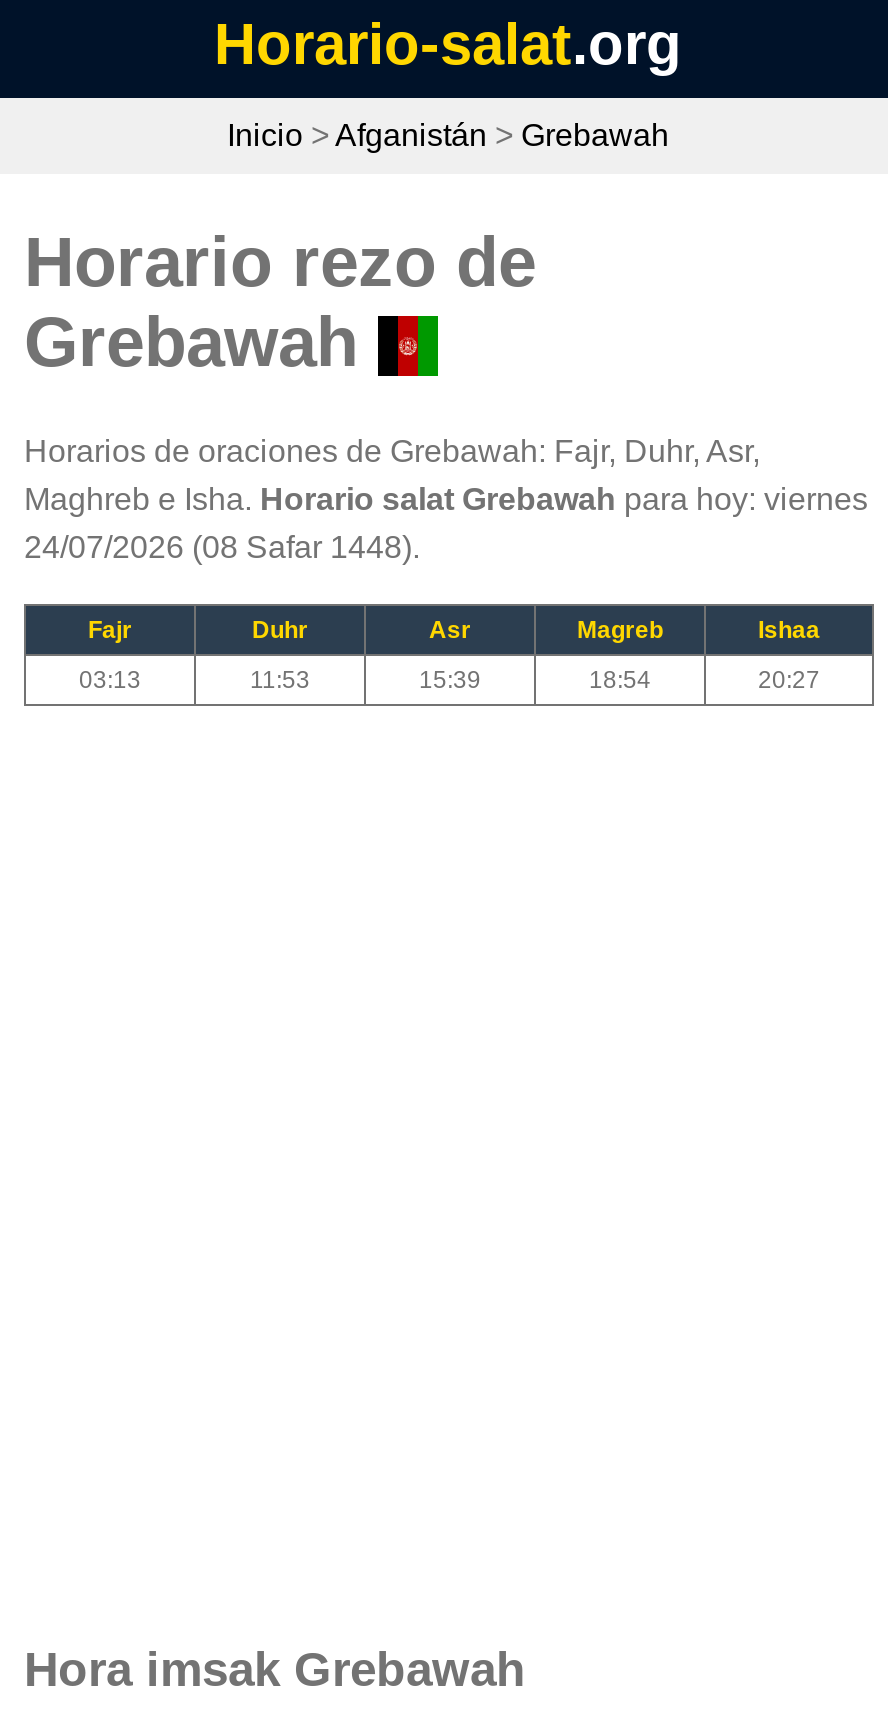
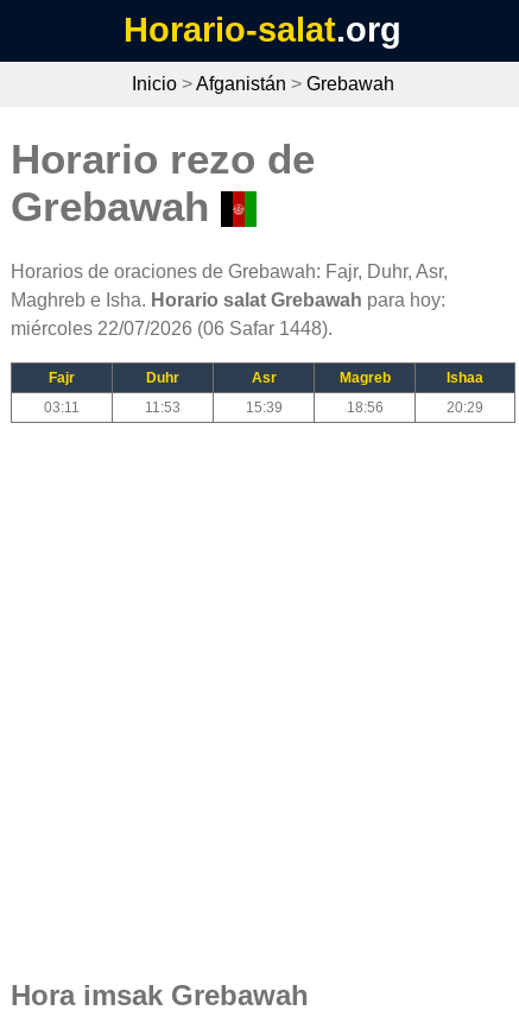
[24,482,868,564] Maghreb e Isha. Horario salat Grebawah para hoy: viernes | 24/07/2026 (08 Safar 1448). -> [11,290,445,339] Maghreb e Isha. Horario salat Grebawah para hoy: | miércoles 22/07/2026 (06 Safar 1448).
[79,666,141,694] 03:13 -> [44,399,80,416] 03:11
[589,666,651,694] 18:54 -> [346,399,383,416] 18:56
[758,666,820,694] 20:27 -> [447,399,483,416] 20:29

